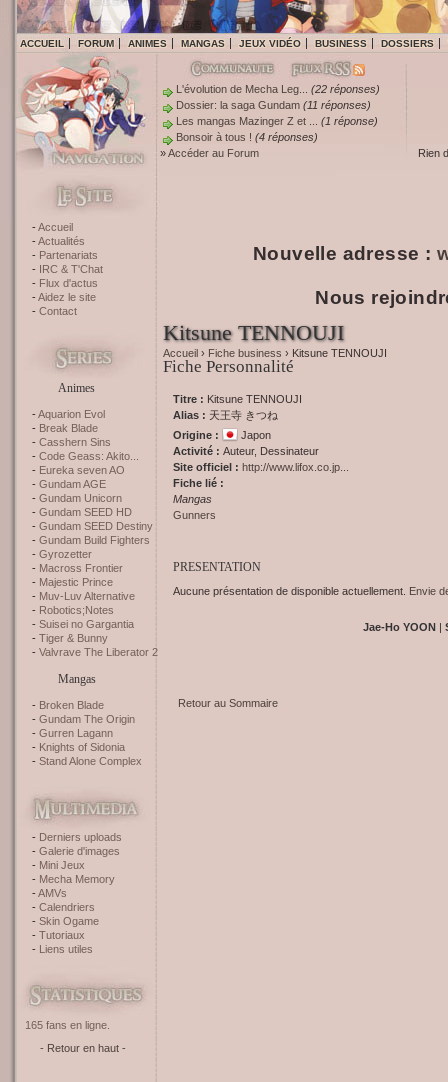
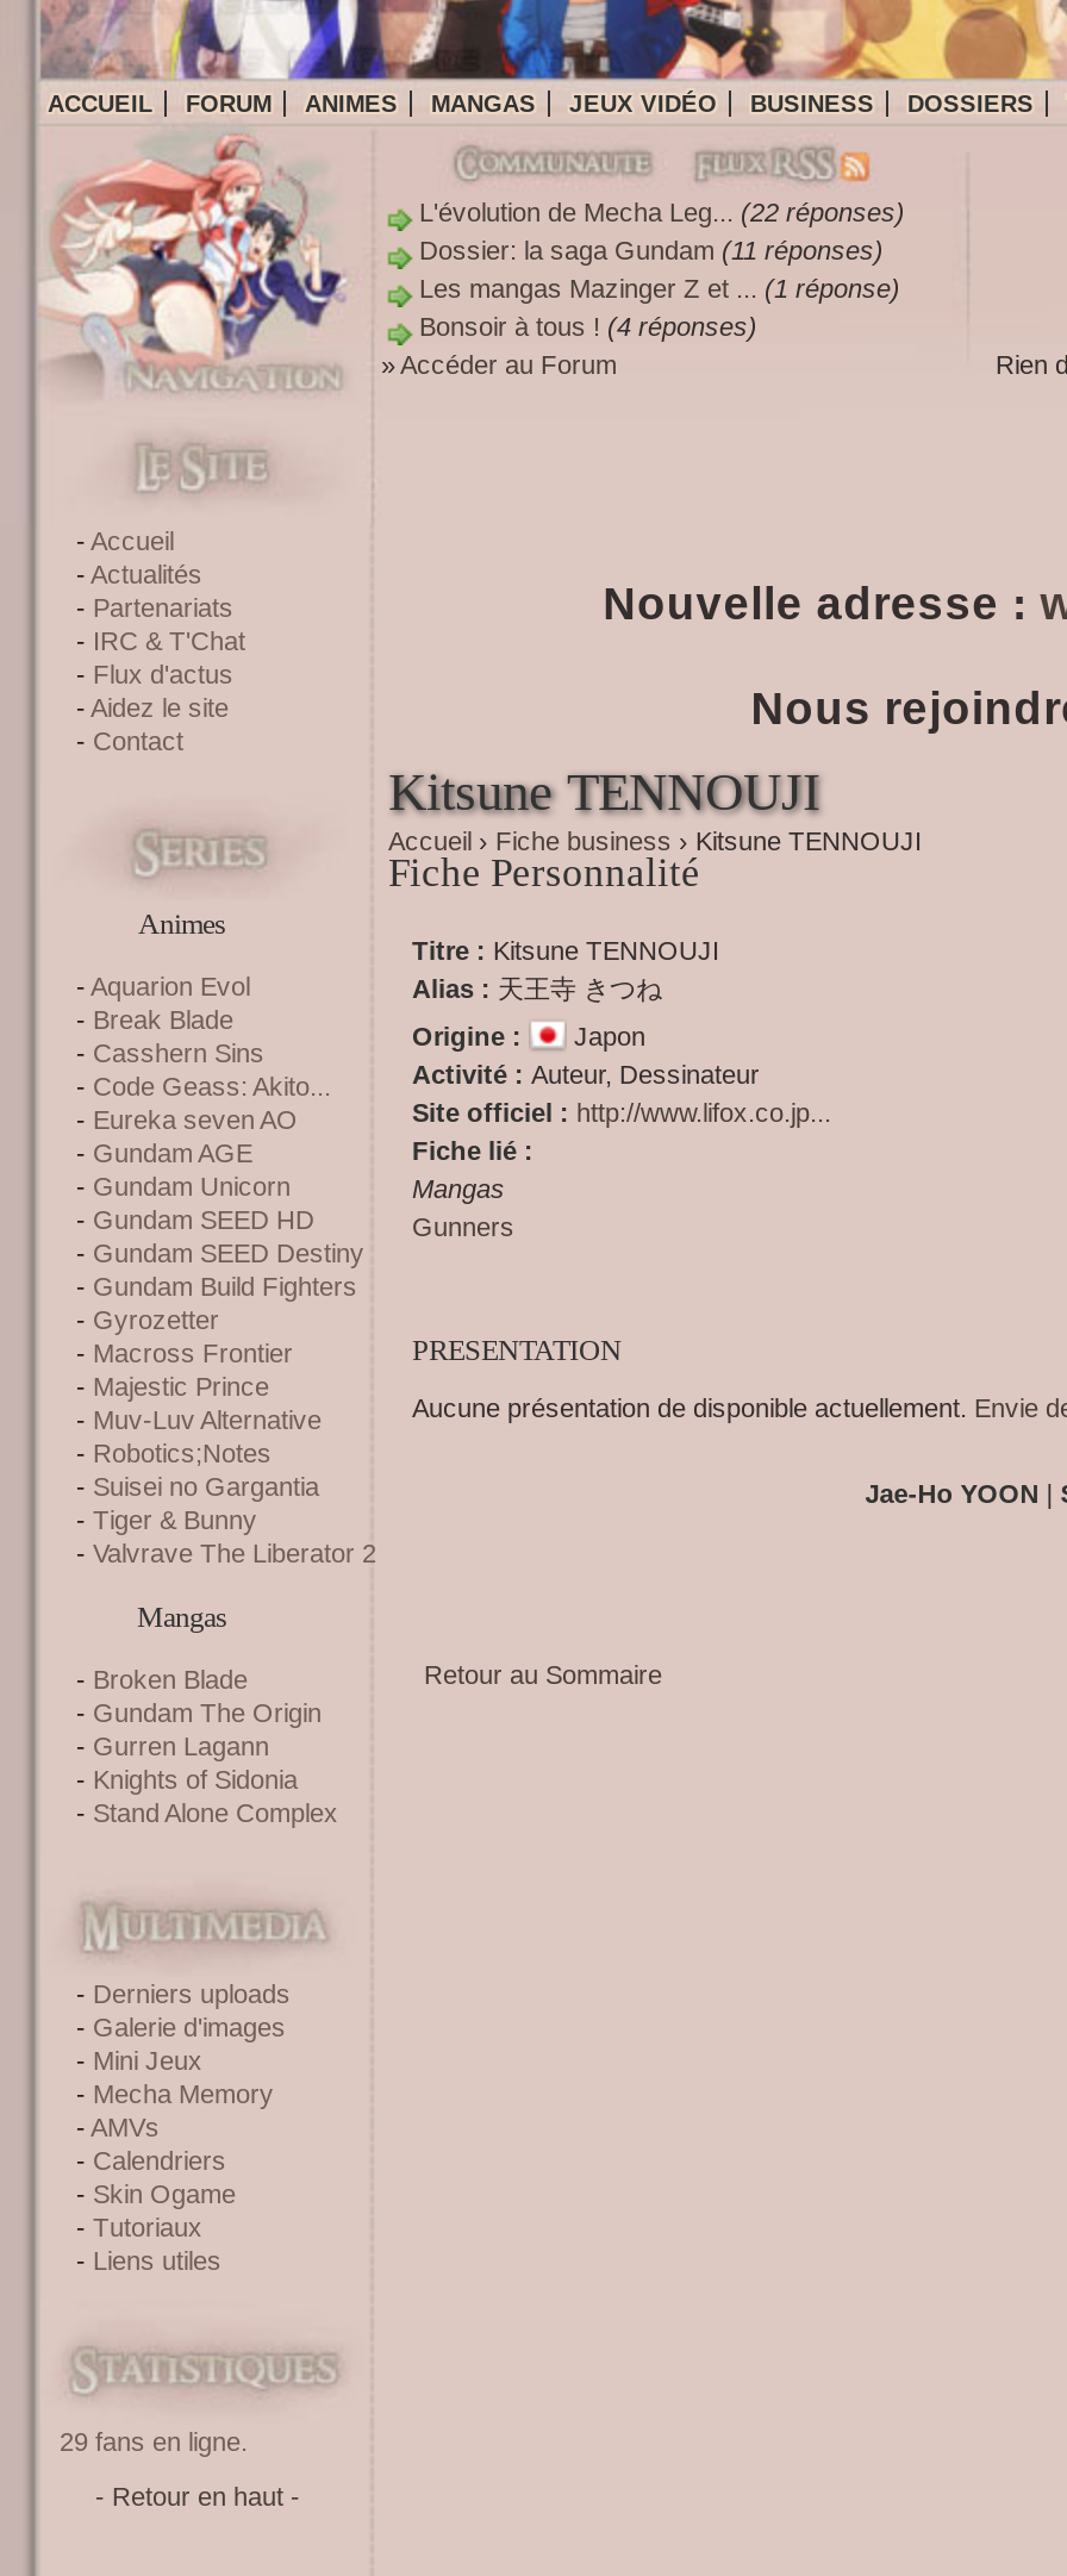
[25,1019,110,1031] 165 fans en ligne. -> [60,2427,248,2456] 29 fans en ligne.

